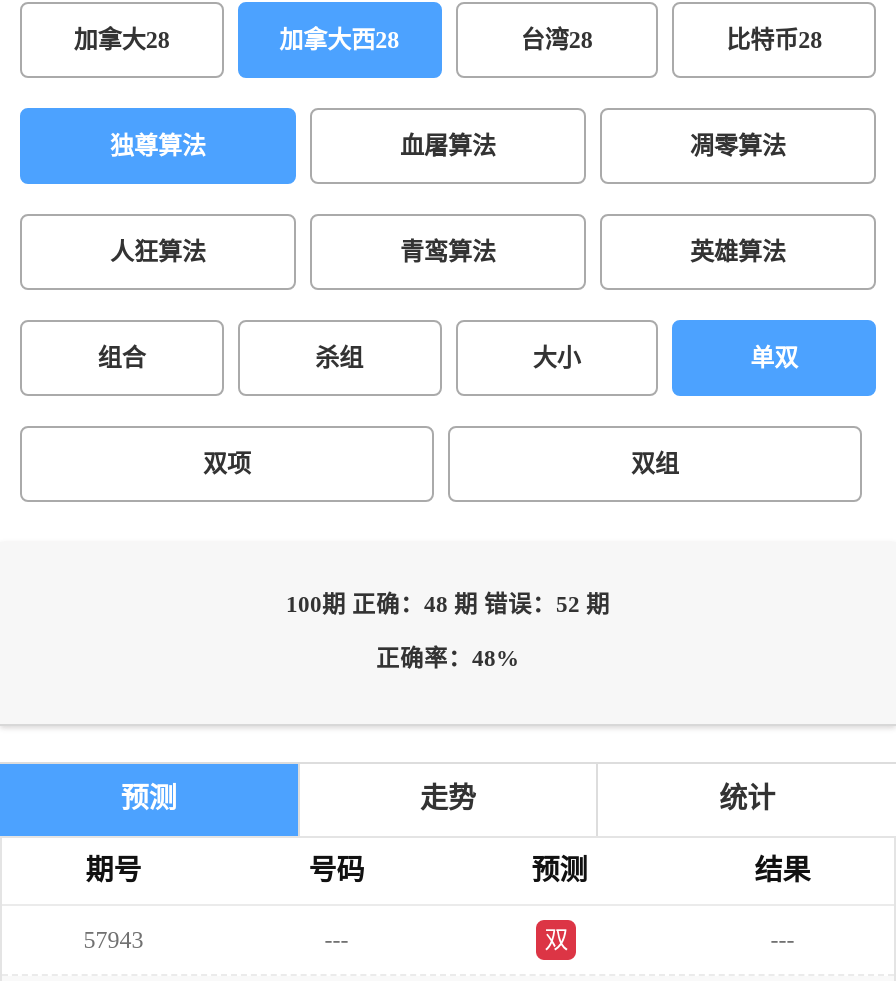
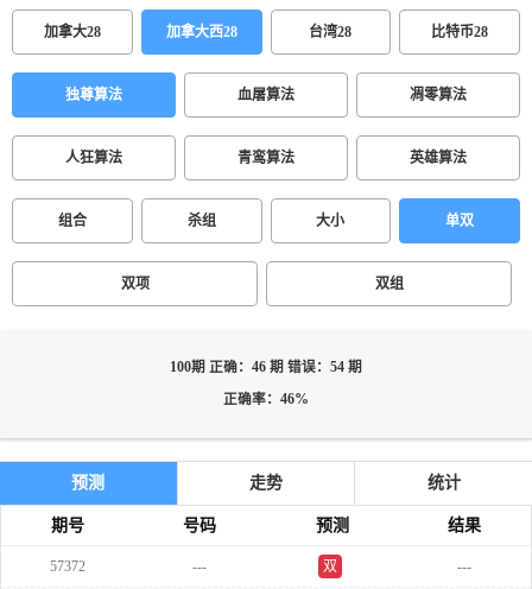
[286,592,610,618] 100期 正确：48 期 错误：52 期 -> [170,360,362,375] 100期 正确：46 期 错误：54 期
[376,646,520,672] 正确率：48% -> [223,392,309,407] 正确率：46%
[84,926,144,954] 57943 -> [50,558,85,575] 57372

